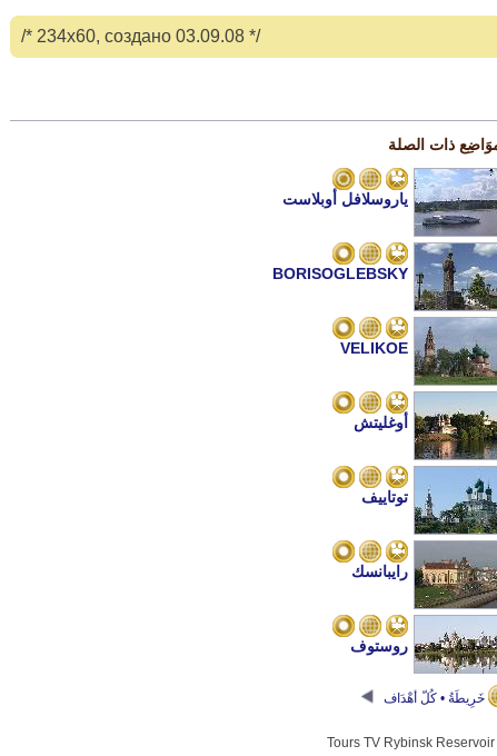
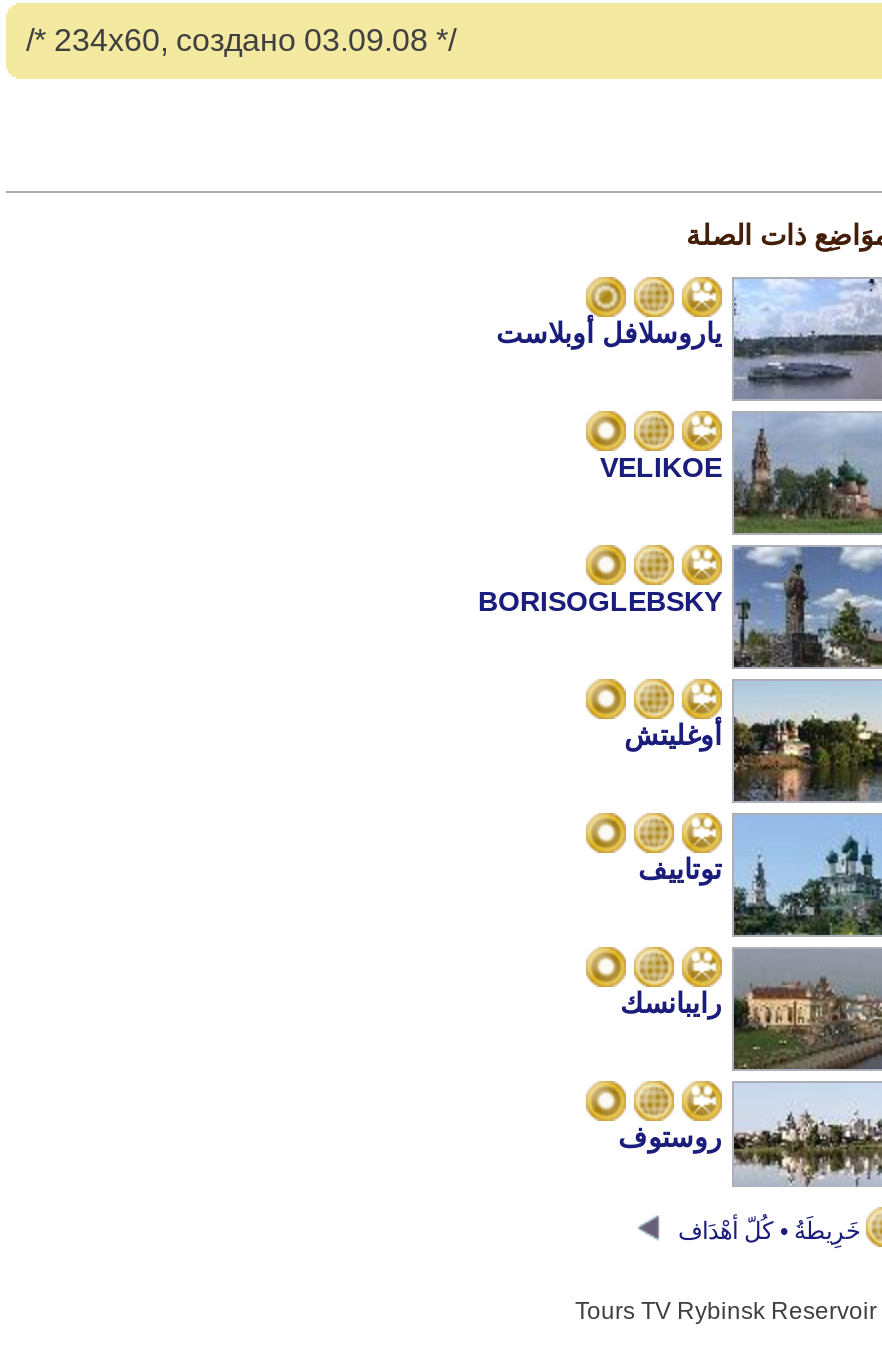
moved [272,265,408,282] -> [478,585,722,617]: BORISOGLEBSKY
moved [340,320,494,385] -> [600,413,876,533]: [image] | VELIKOE

